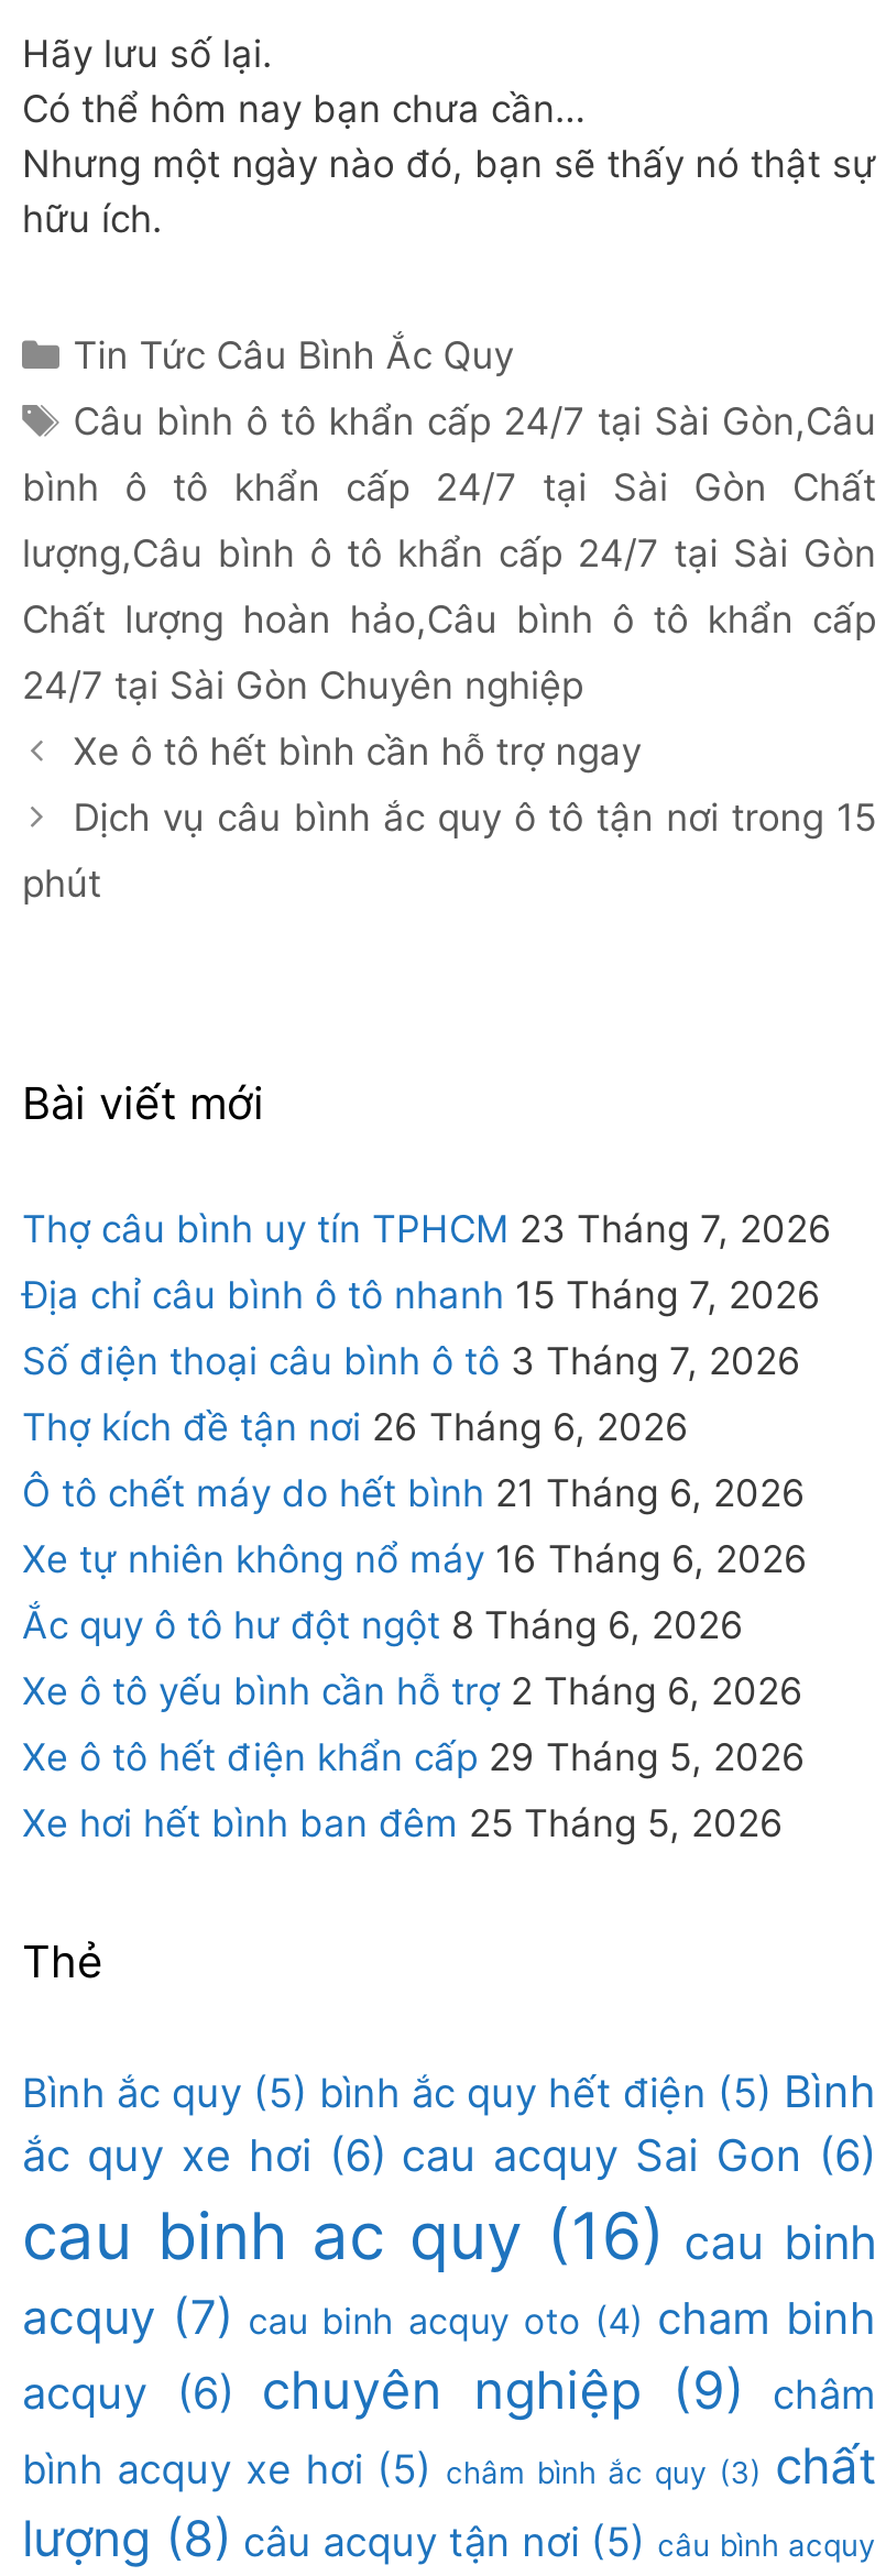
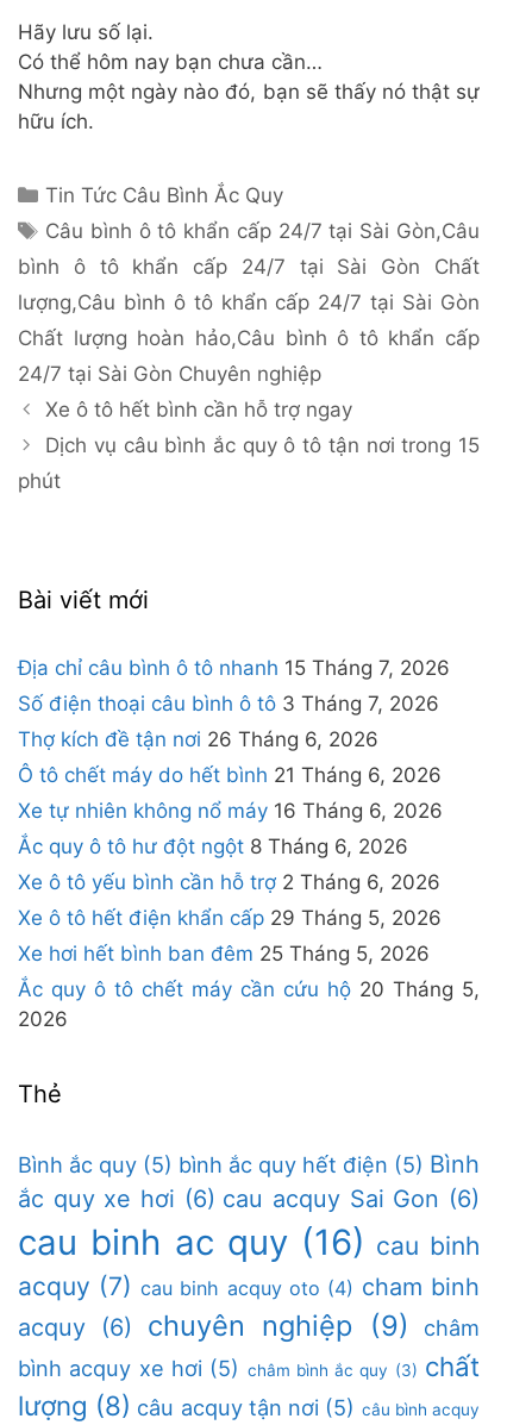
[22,1208,832,1252] Thợ câu bình uy tín TPHCM 23 Tháng 7, 2026 -> none
moved [22,1274,821,1846] -> [18,655,450,965]: Địa chỉ câu bình ô tô nhanh 15 Tháng 7, 2026 | Số điện thoại câu bình ô tô 3 Tháng 7, 2026 | Thợ kích đề tận nơi 26 Tháng 6, 2026 | ... | Xe ô tô hết điện khẩn cấp 29 Tháng 5, 2026 | Xe hơi hết bình ban đêm 25 Tháng 5, 2026
none -> [18,977,480,1030] Ắc quy ô tô chết máy cần cứu hộ 20 Tháng 5, | 2026

